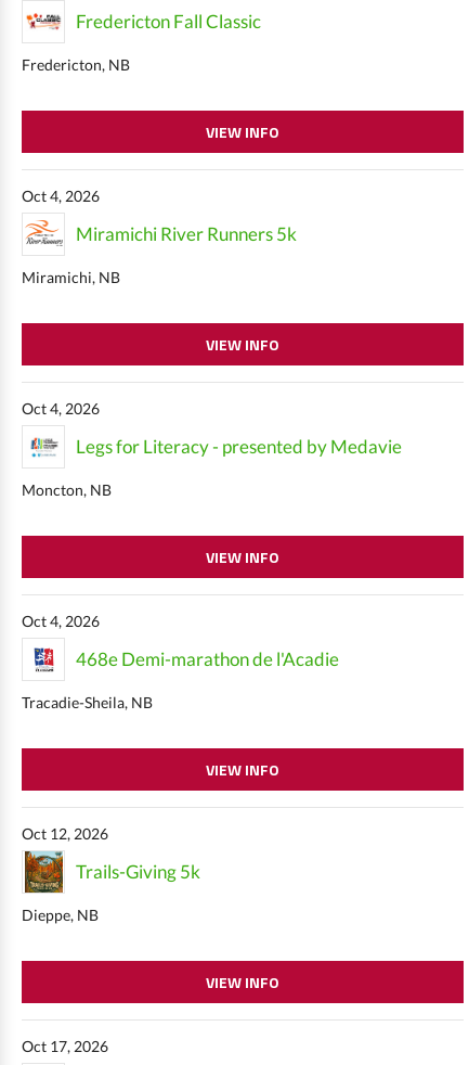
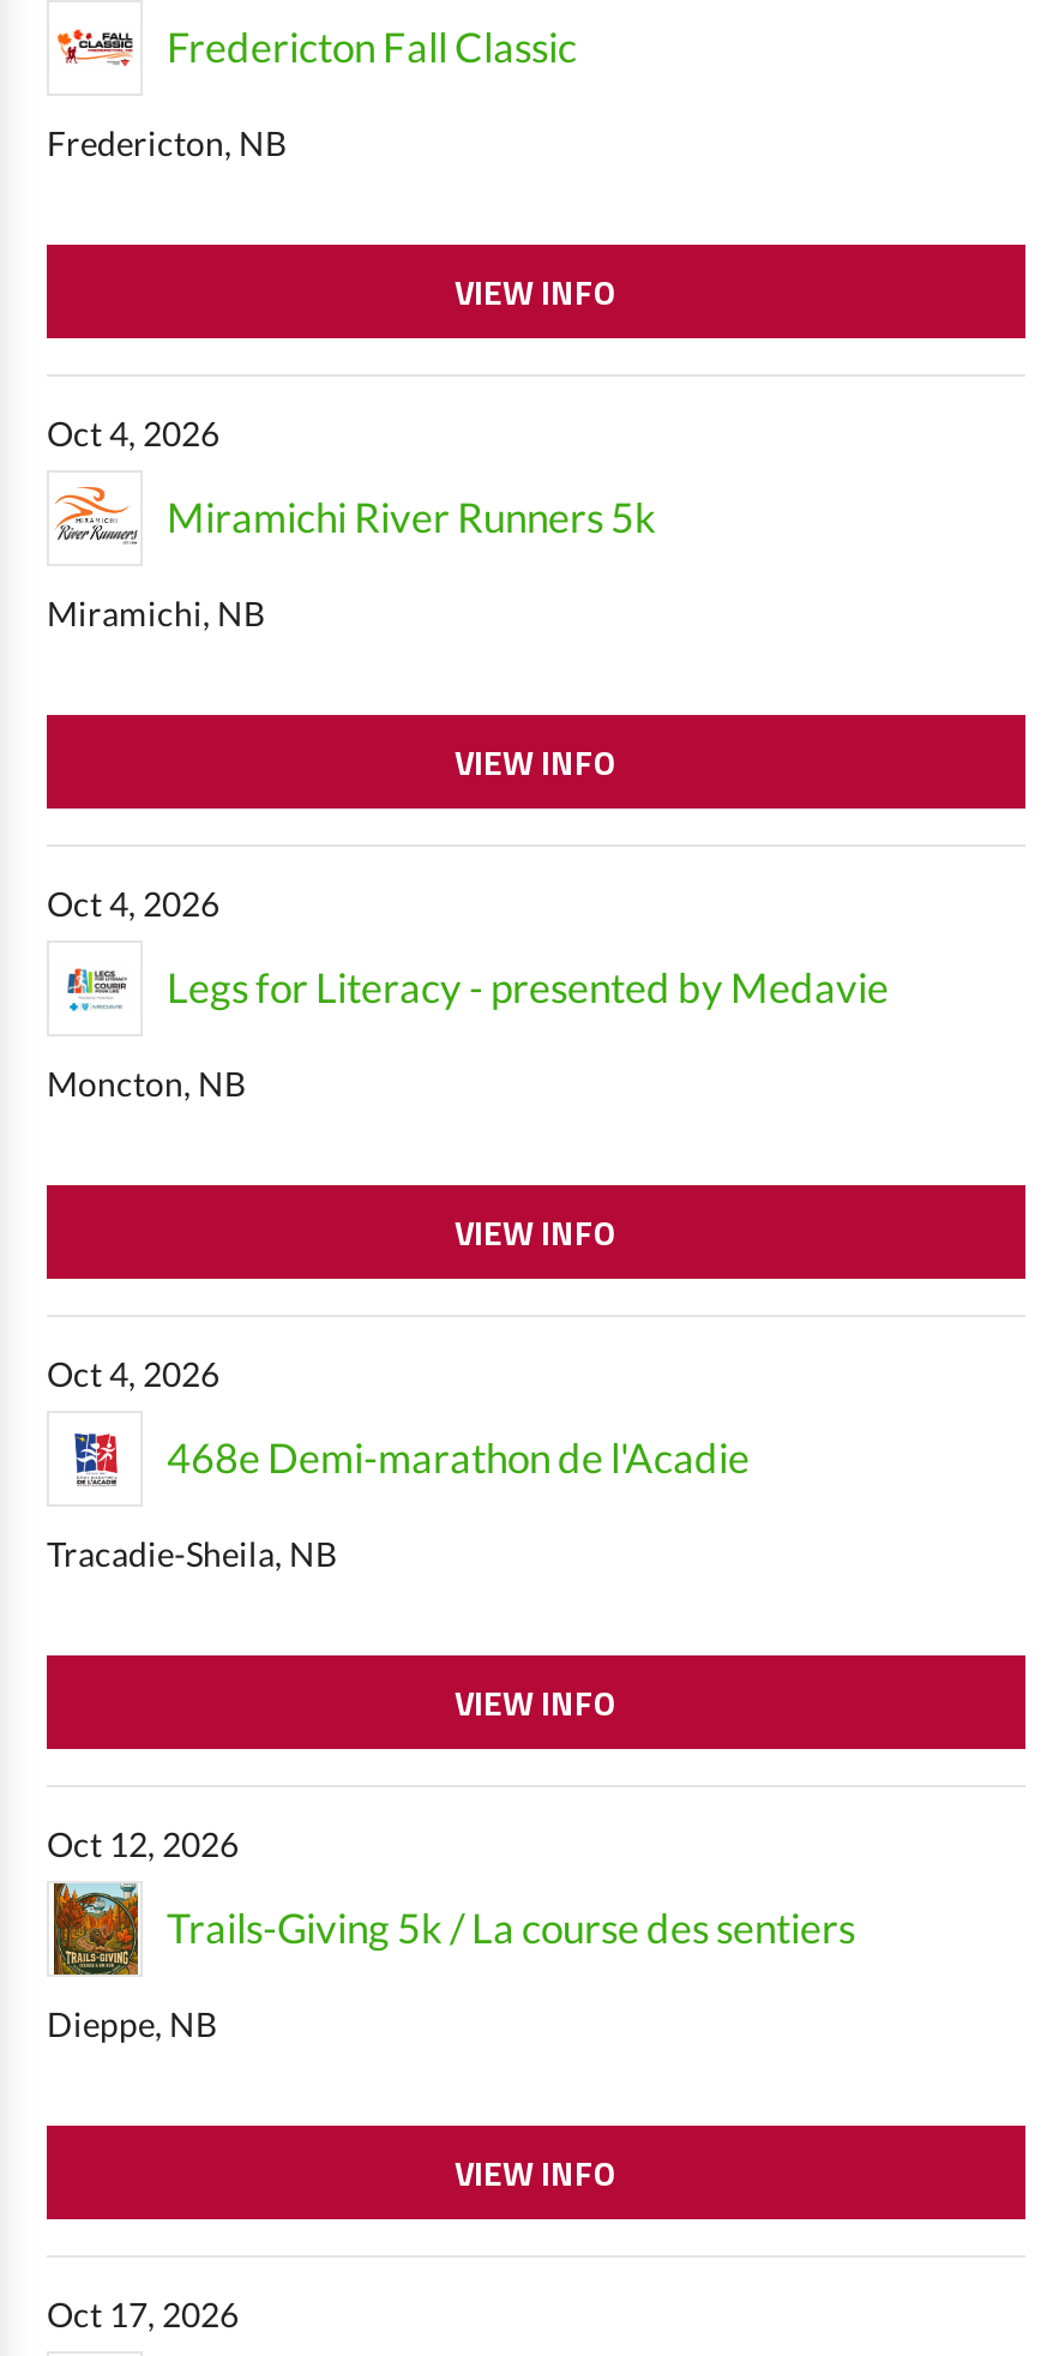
[76,860,200,883] Trails-Giving 5k -> [167,1903,855,1953] Trails-Giving 5k / La course des sentiers

